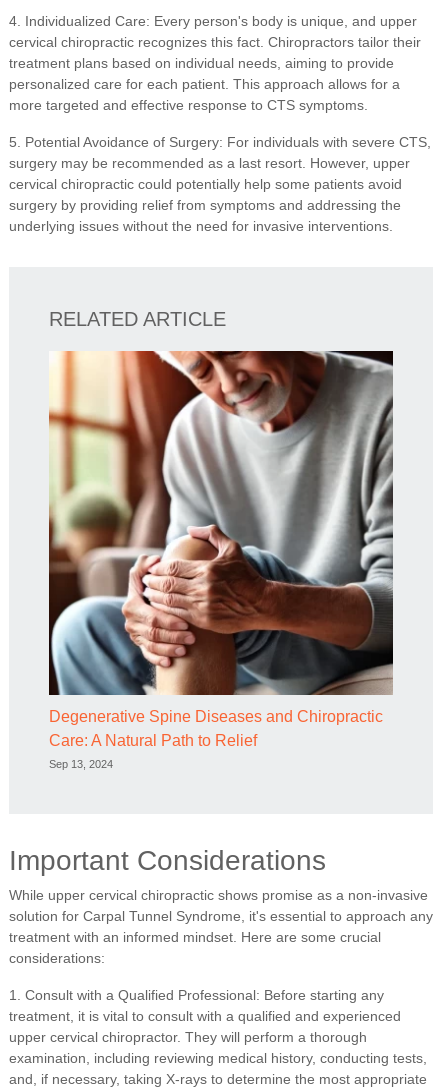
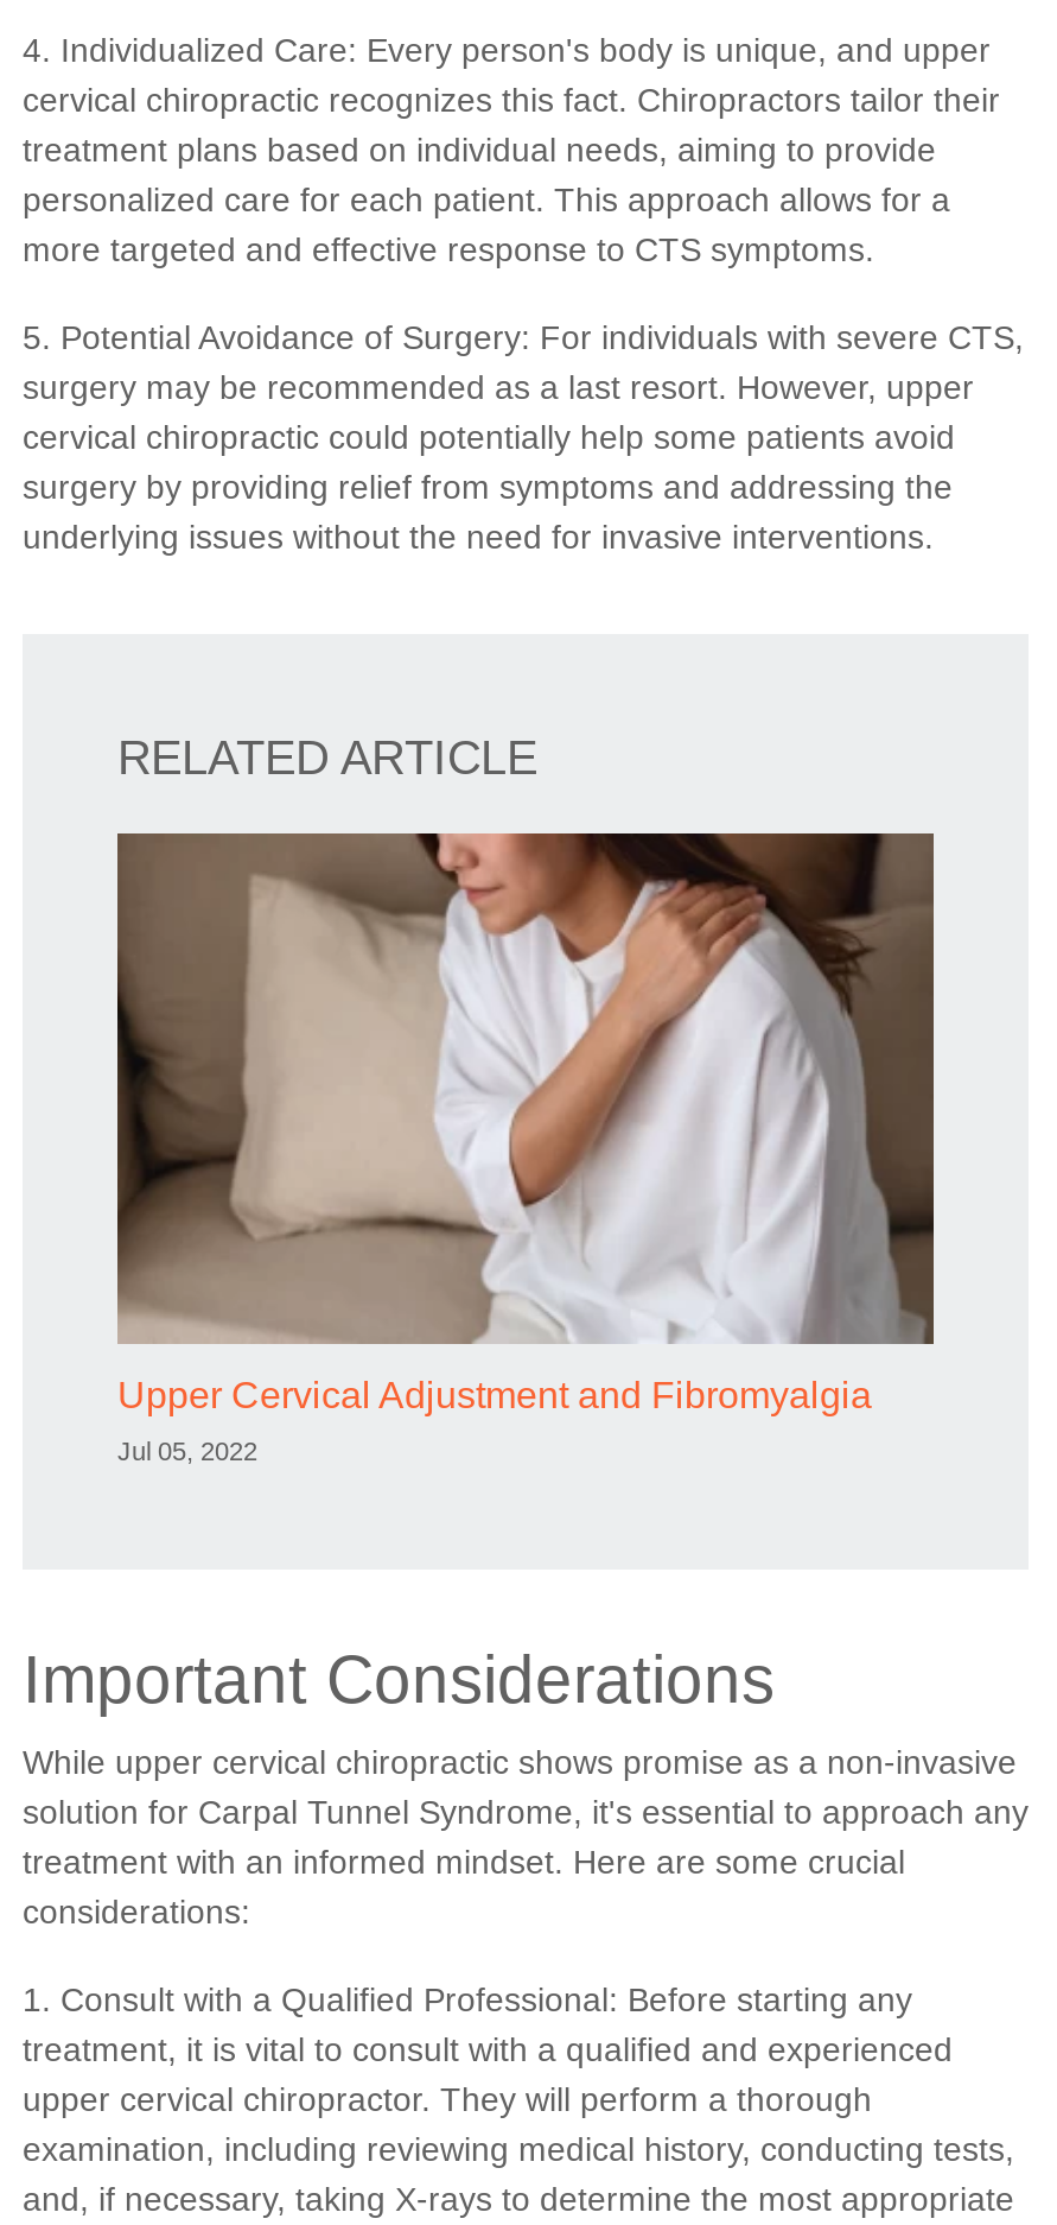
[48,350,393,749] [image] | Degenerative Spine Diseases and Chiropractic | Care: A Natural Path to Relief -> [117,831,934,1416] [image] | Upper Cervical Adjustment and Fibromyalgia
[49,758,113,770] Sep 13, 2024 -> [117,1438,257,1466] Jul 05, 2022

